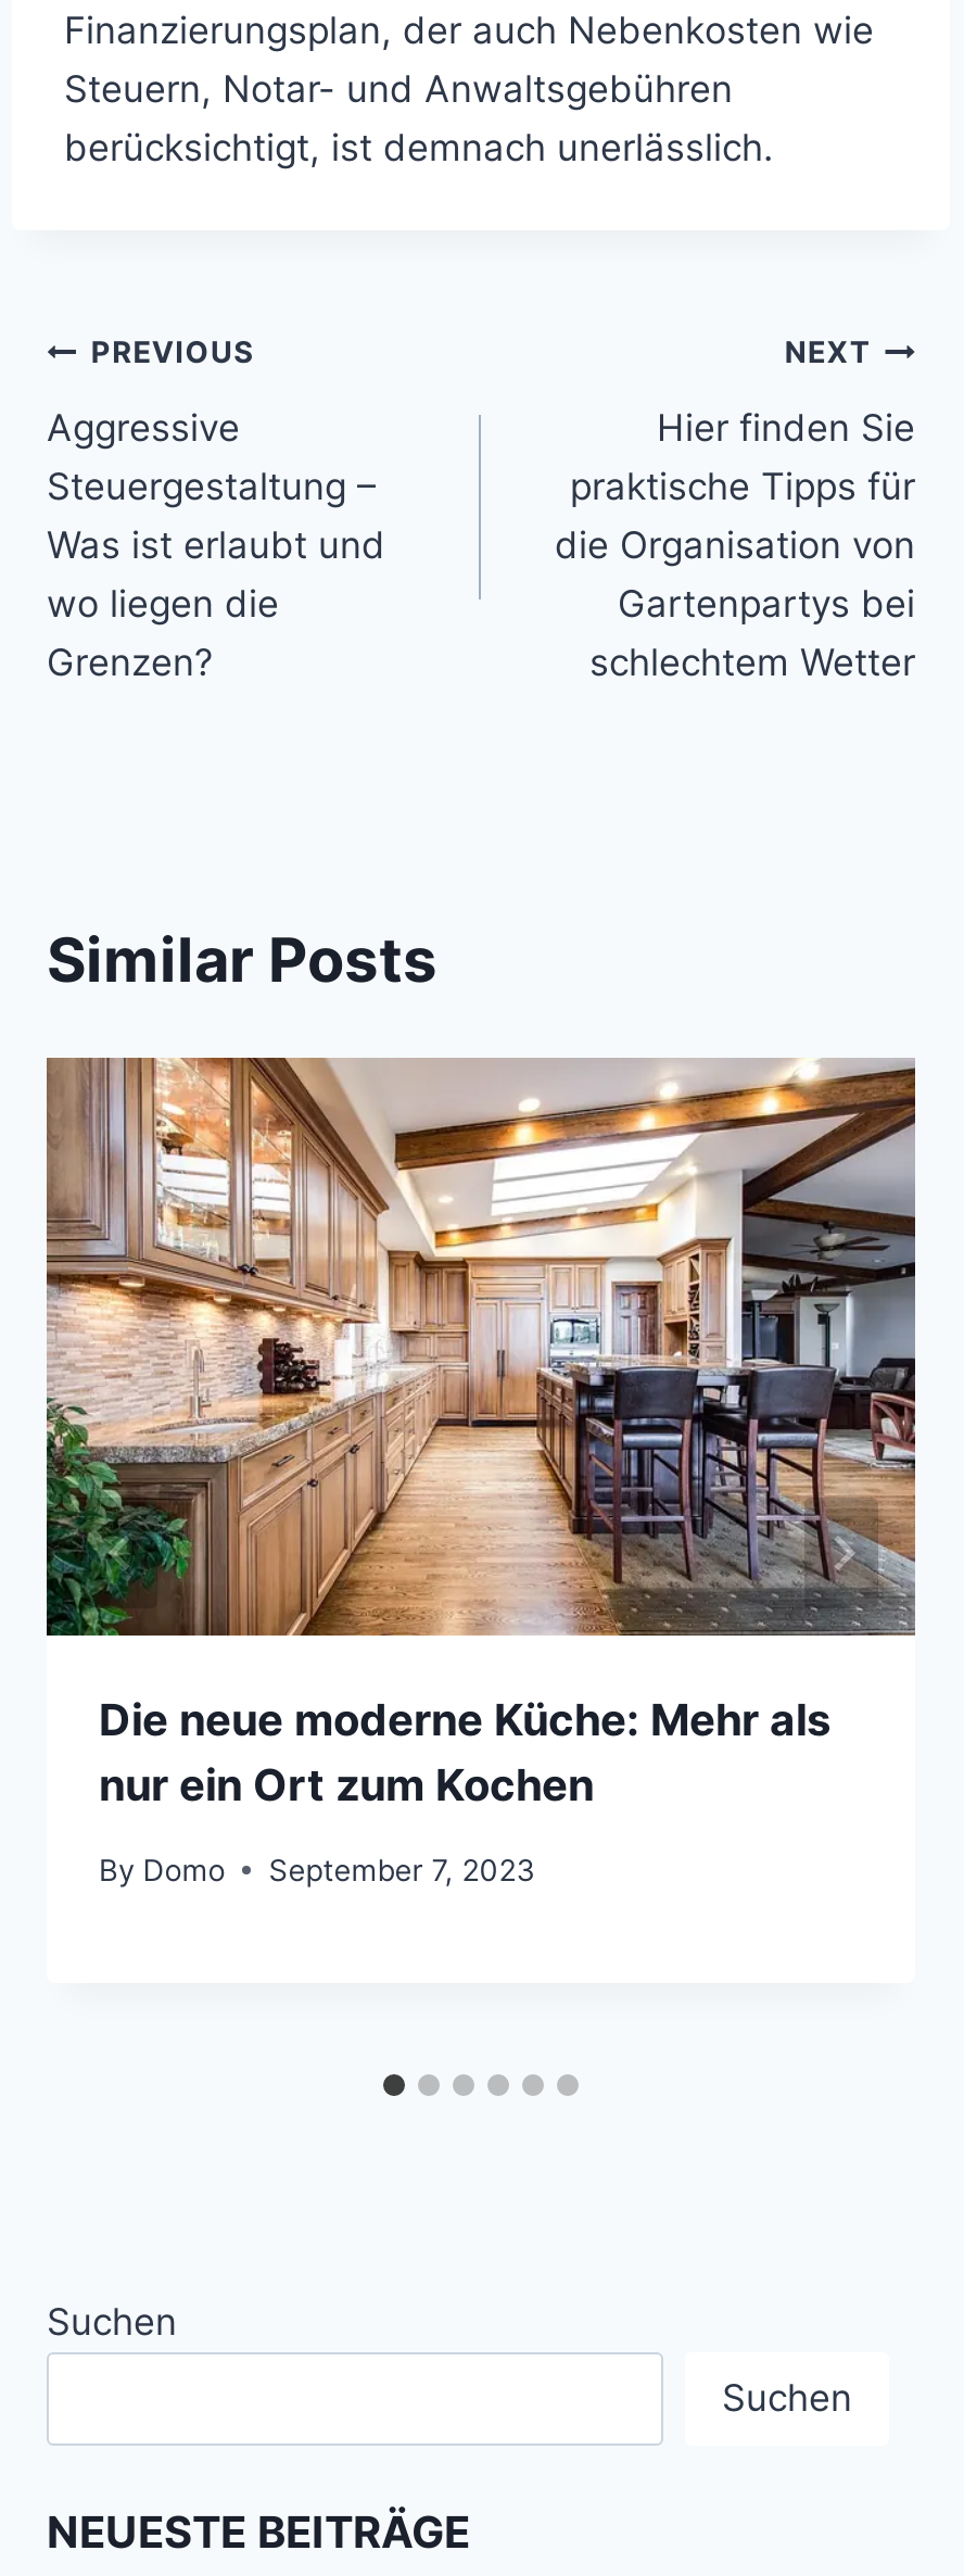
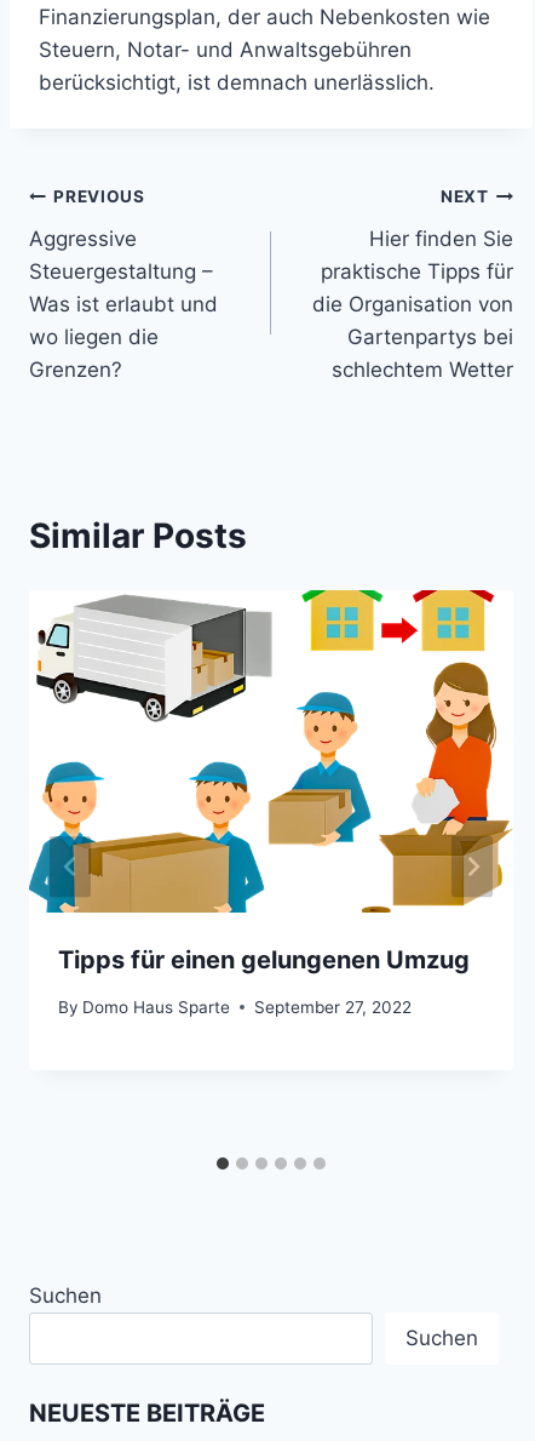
[45,1056,917,1812] [image] | Die neue moderne Küche: Mehr als | nur ein Ort zum Kochen -> [28,589,513,975] [image] | Tipps für einen gelungenen Umzug
[99,1852,536,1887] By Domo | September 7, 2023 -> [58,997,412,1017] By Domo Haus Sparte | September 27, 2022

